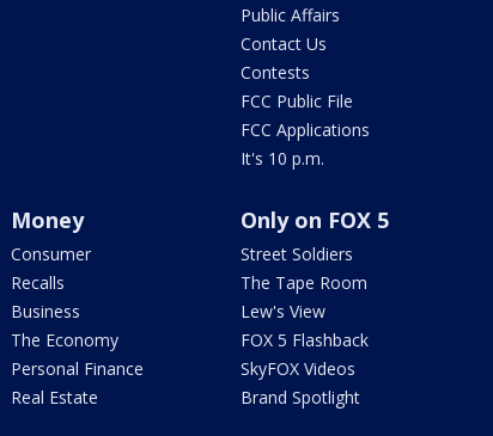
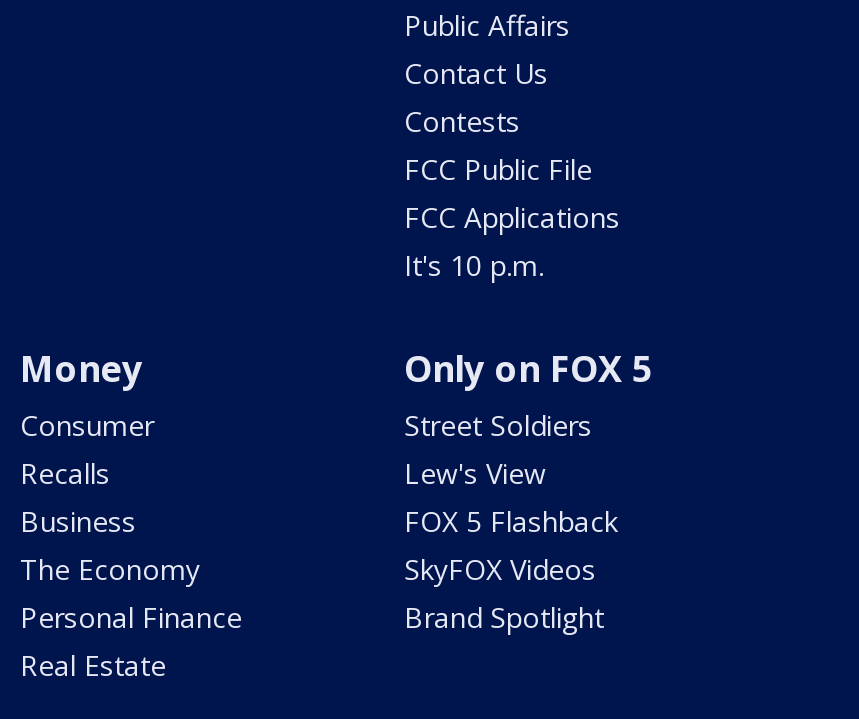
[241,271,367,294] The Tape Room -> none
moved [241,300,369,409] -> [404,454,618,636]: Lew's View | FOX 5 Flashback | SkyFOX Videos | Brand Spotlight

